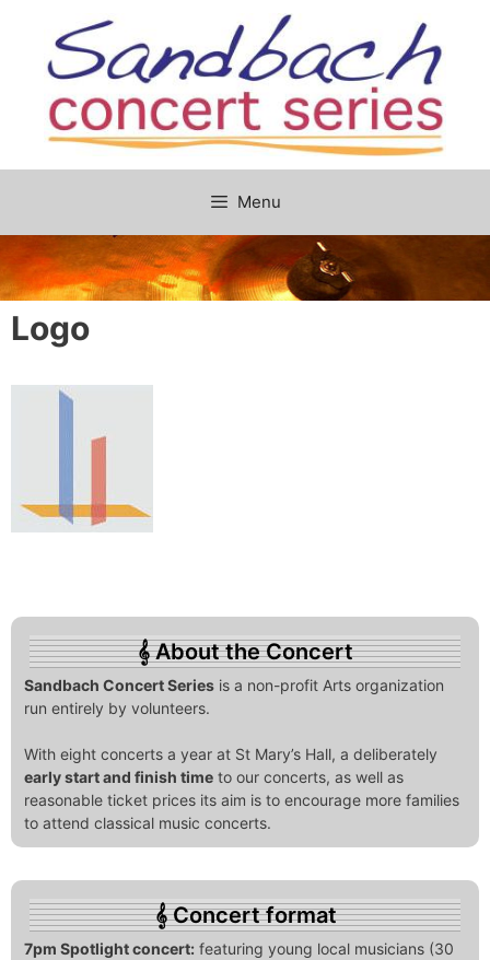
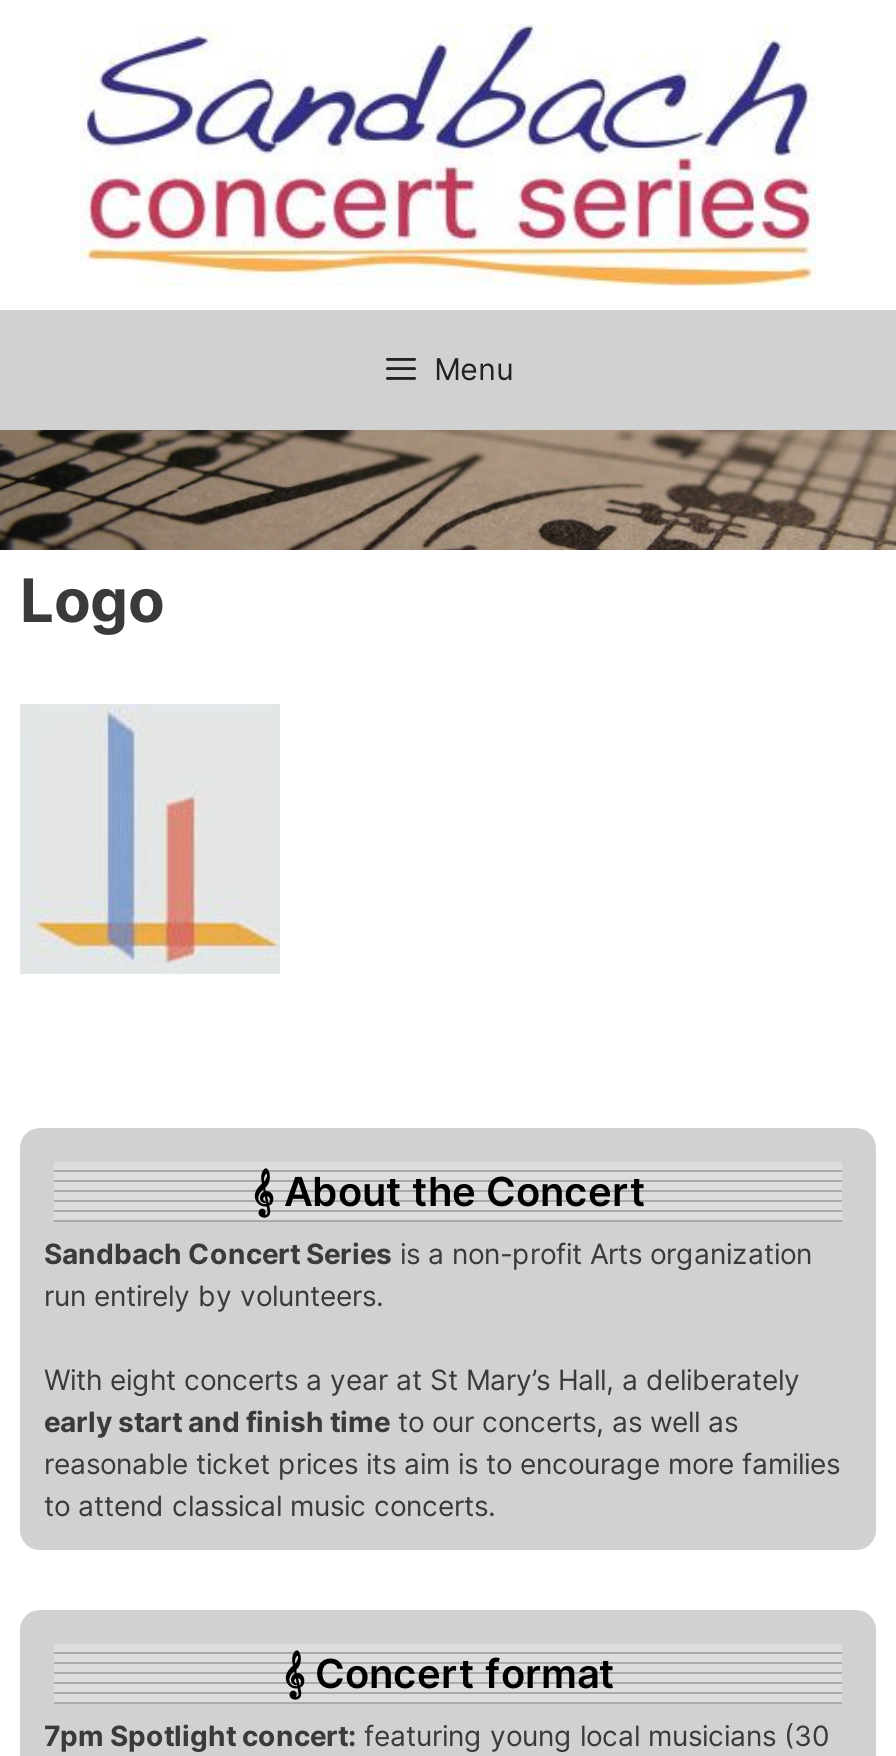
[3,234,487,302] [image] -> [6,428,890,552] [image]

